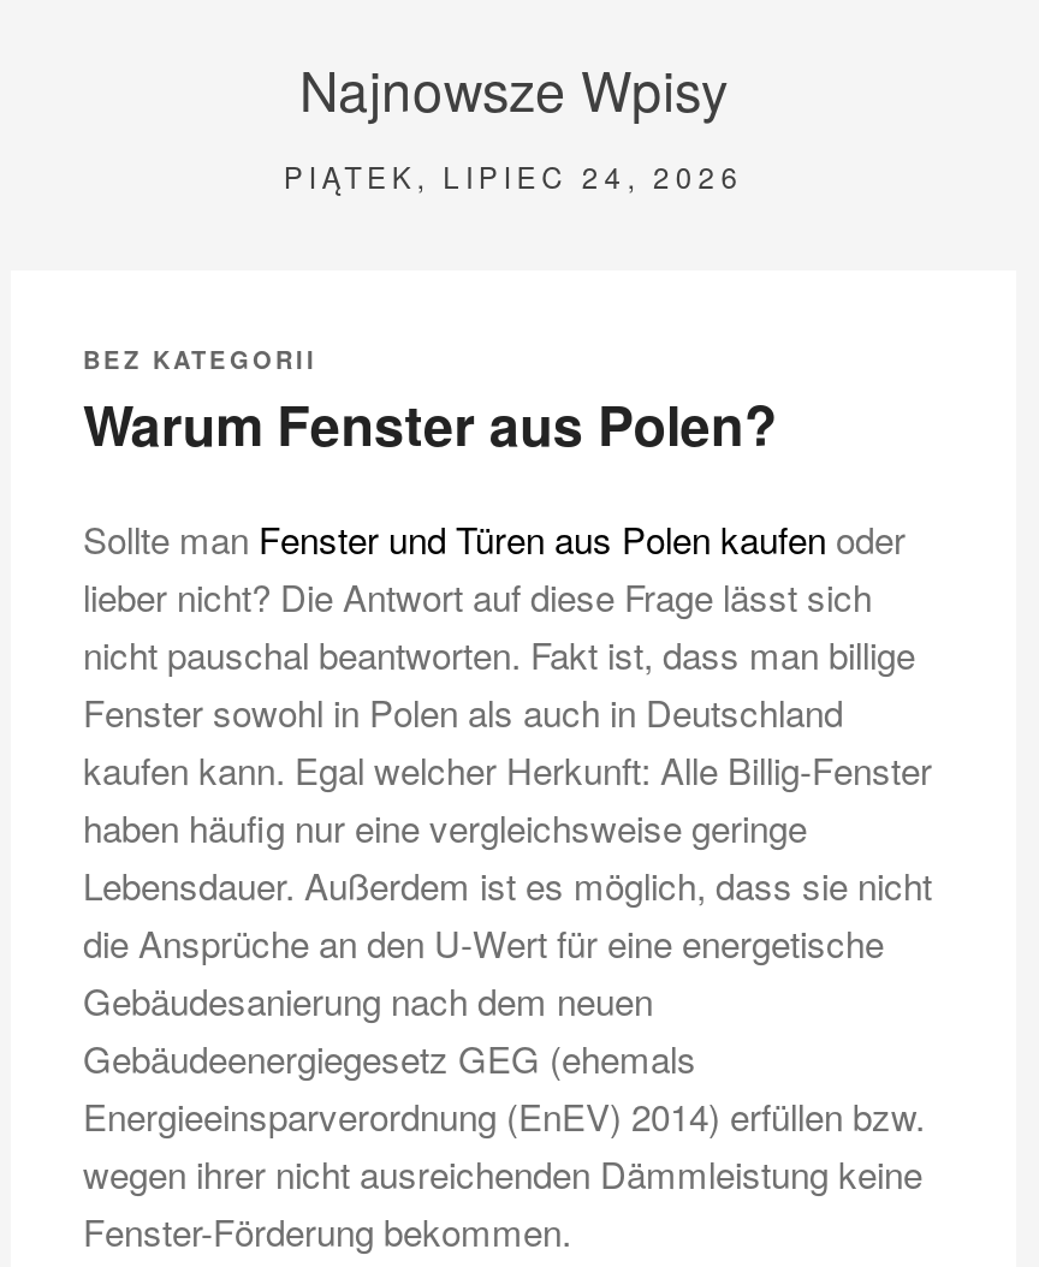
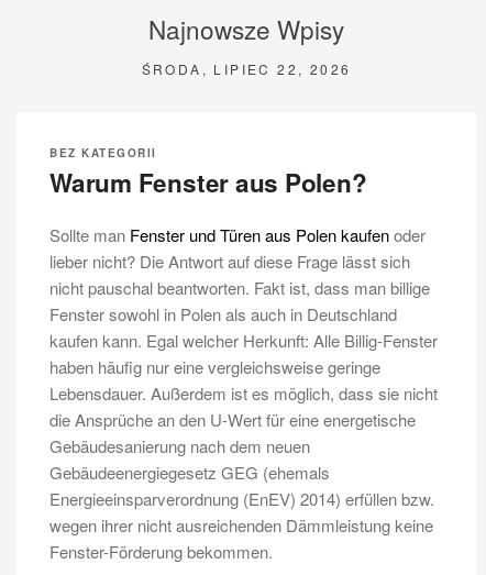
[284,155,743,196] PIĄTEK, LIPIEC 24, 2026 -> [141,59,351,78] ŚRODA, LIPIEC 22, 2026

